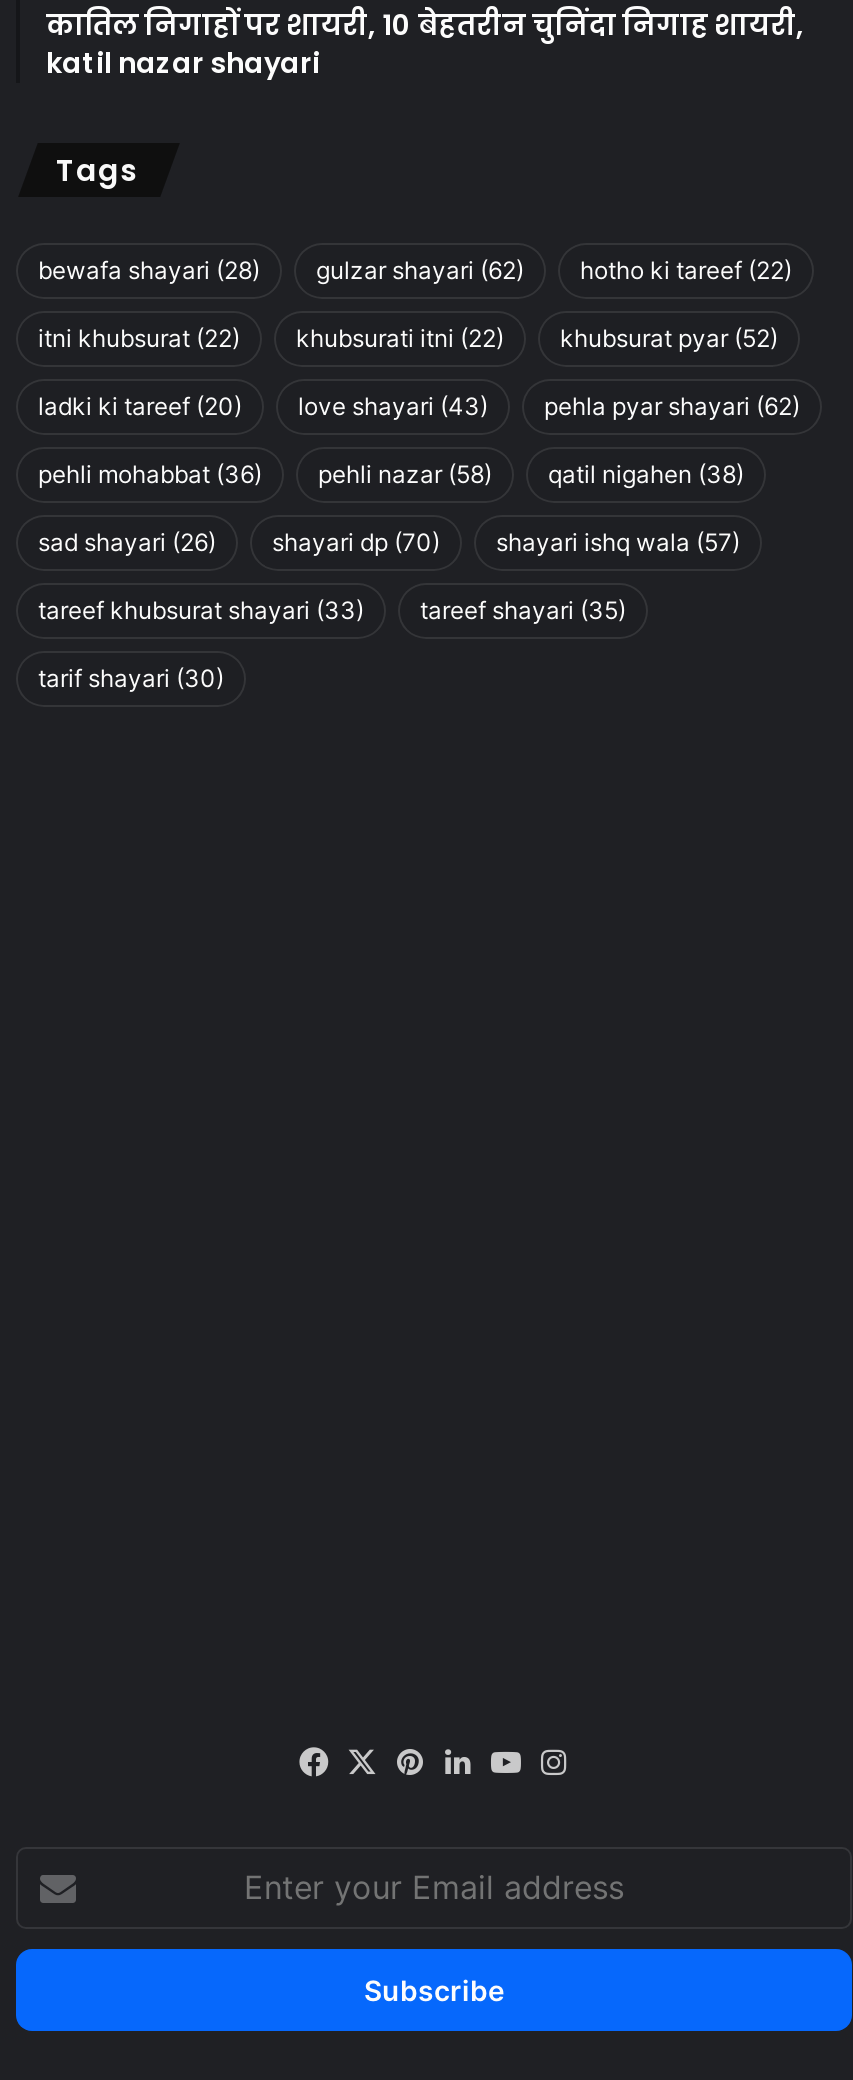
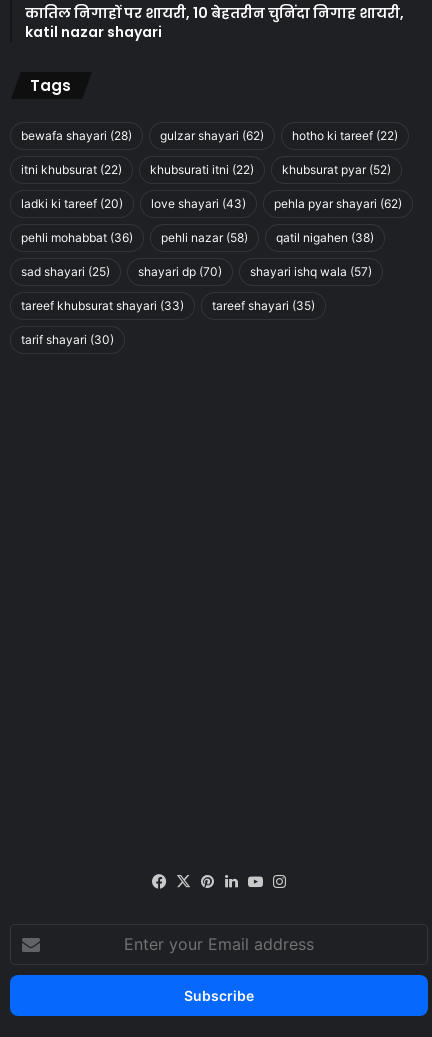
[38,527,740,557] sad shayari (26) shayari dp (70) shayari ishq wala (57) -> [21,263,372,278] sad shayari (25) shayari dp (70) shayari ishq wala (57)

